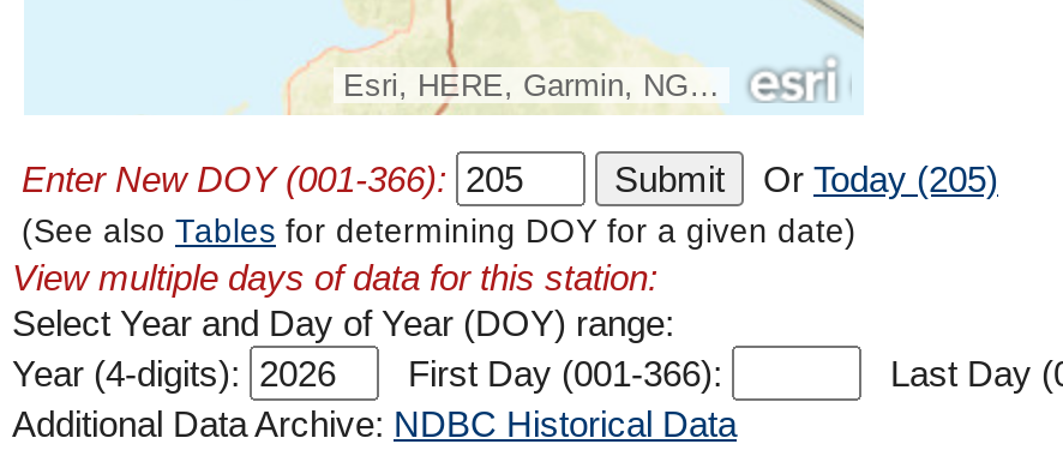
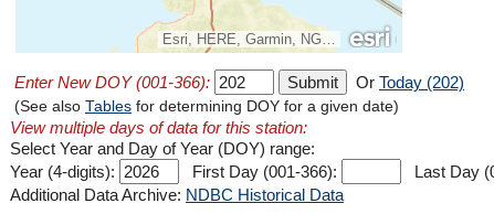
[744,158,998,199] Or Today (205) -> [347,73,464,92] Or Today (202)

